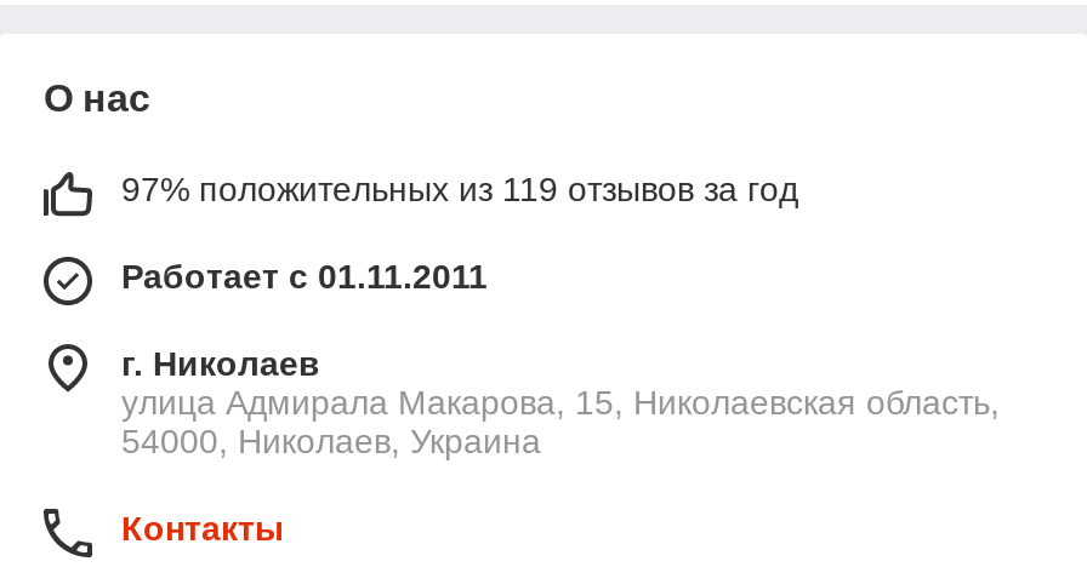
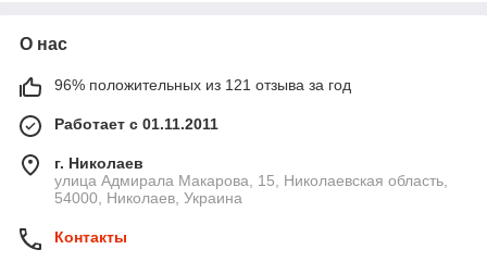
[121,170,798,208] 97% положительных из 119 отзывов за год -> [54,76,351,93] 96% положительных из 121 отзыва за год

